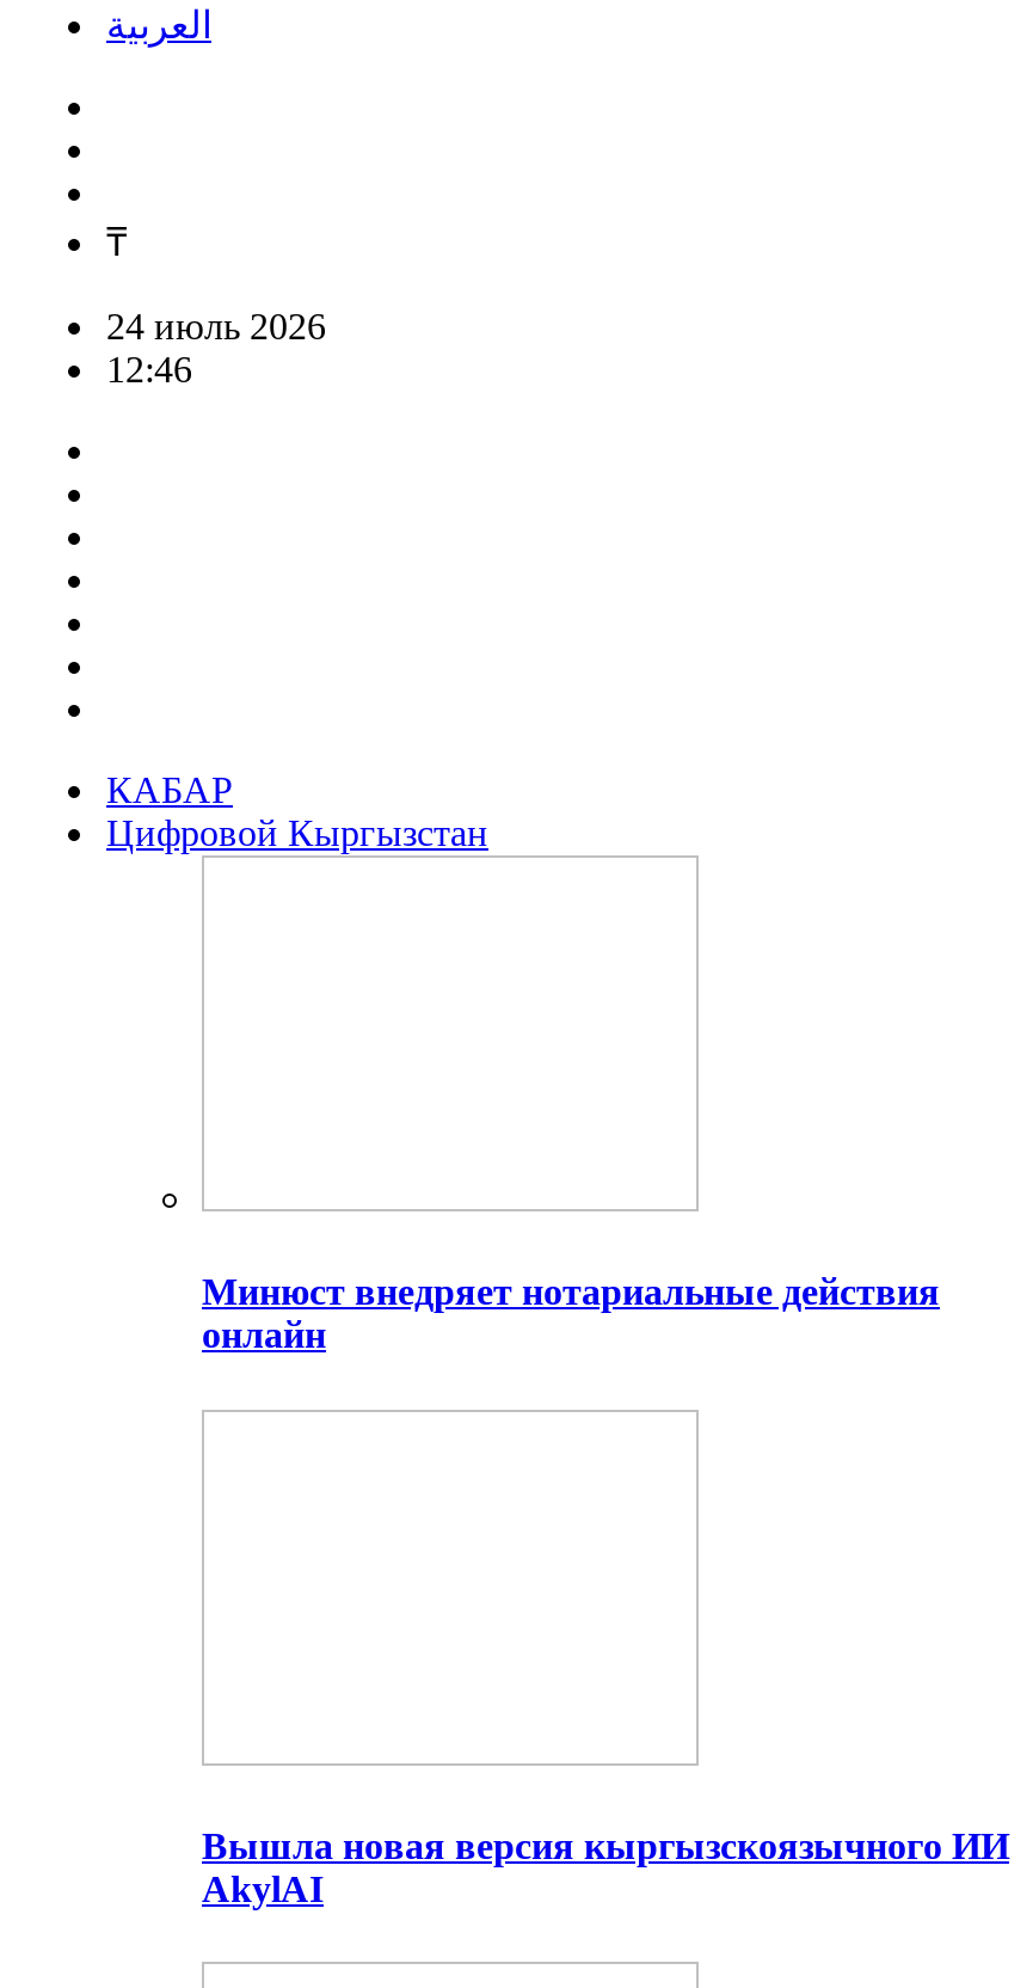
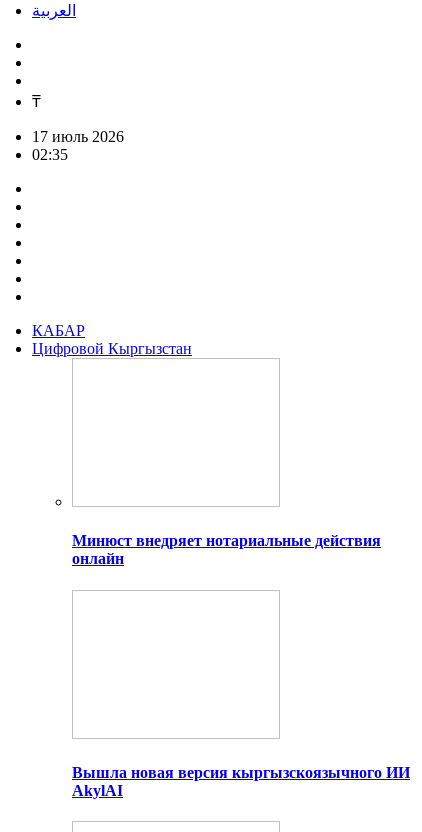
[106,306,326,346] 24 июль 2026 -> [32,128,124,145] 17 июль 2026
[106,349,192,389] 12:46 -> [32,146,68,163] 02:35

